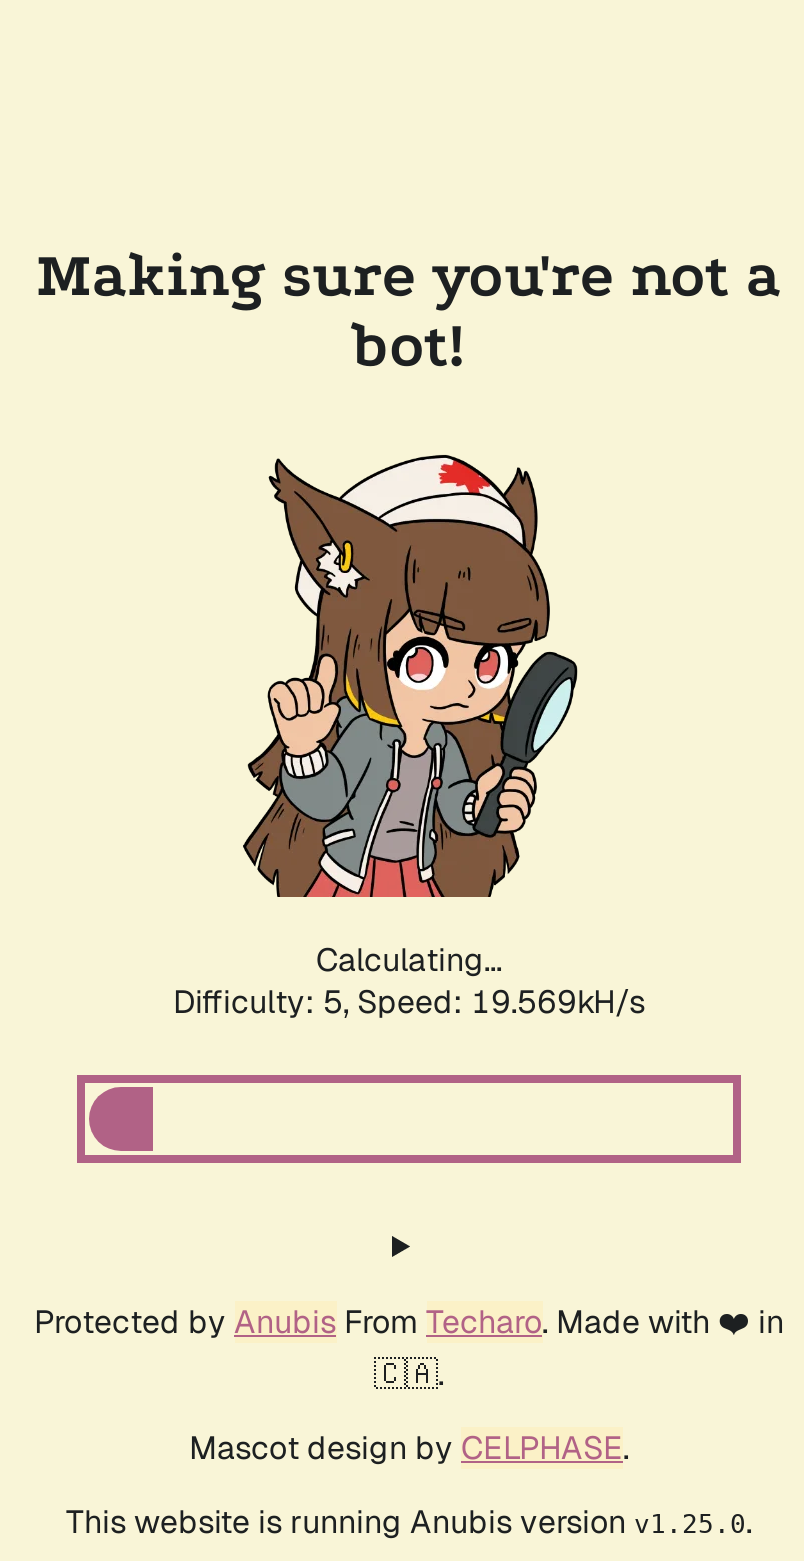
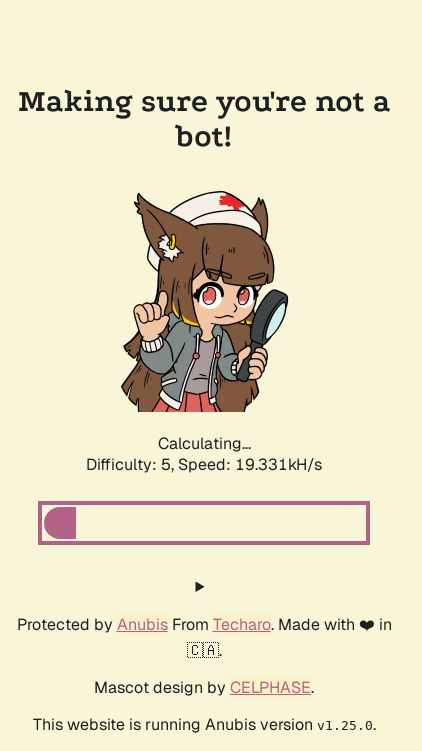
[173,981,645,1023] Difficulty: 5, Speed: 19.569kH/s -> [86,454,322,475] Difficulty: 5, Speed: 19.331kH/s

